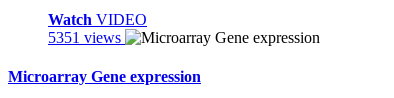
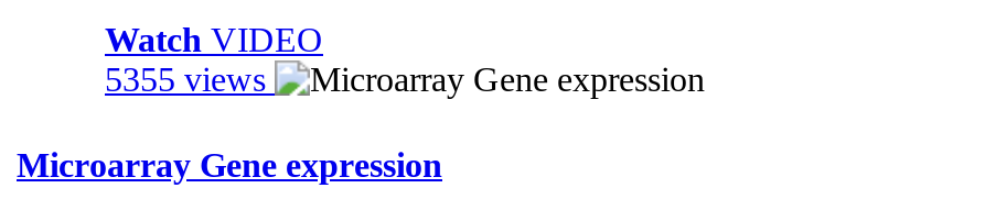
[48,29,125,46] 5351 views -> [105,60,275,97] 5355 views

